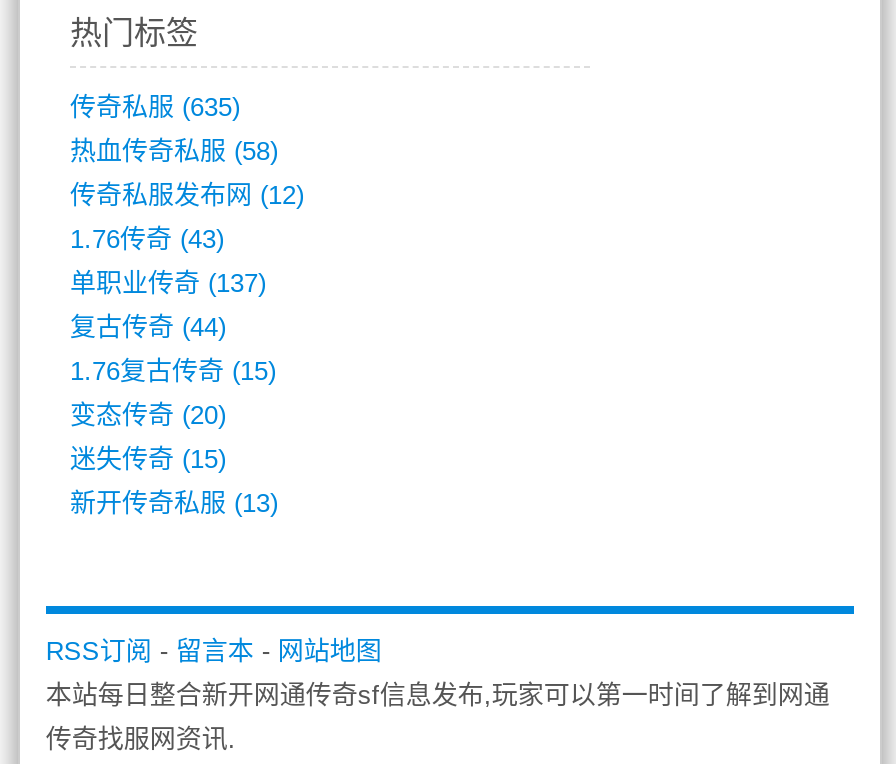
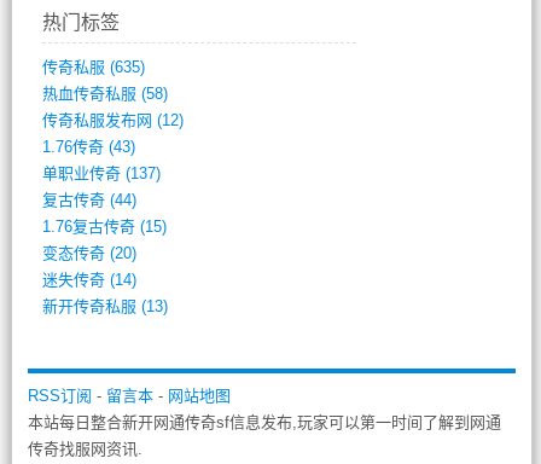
[70,444,226,474] 迷失传奇(15) -> [42,271,136,289] 迷失传奇(14)

